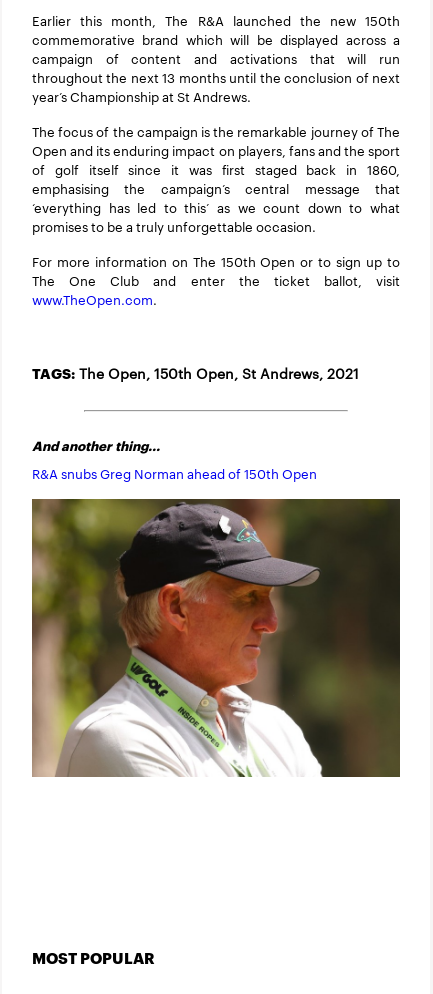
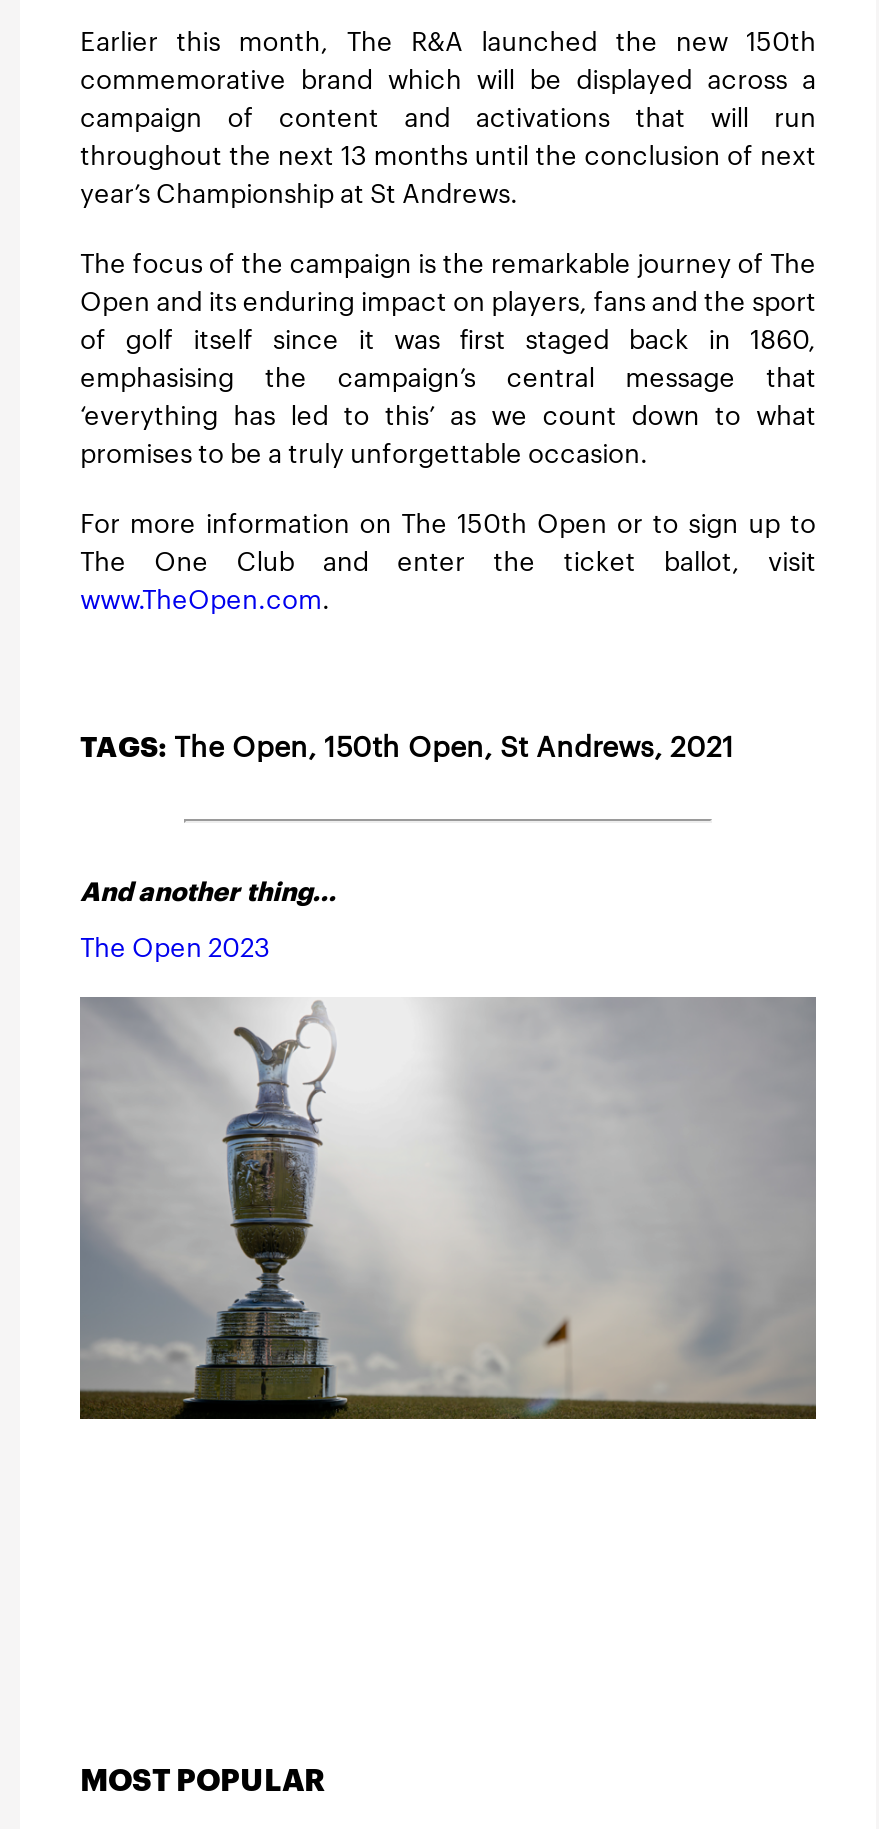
[32,464,317,482] R&A snubs Greg Norman ahead of 150th Open -> [80,927,270,963] The Open 2023
[31,498,400,778] [image] -> [80,997,816,1423] [image]

